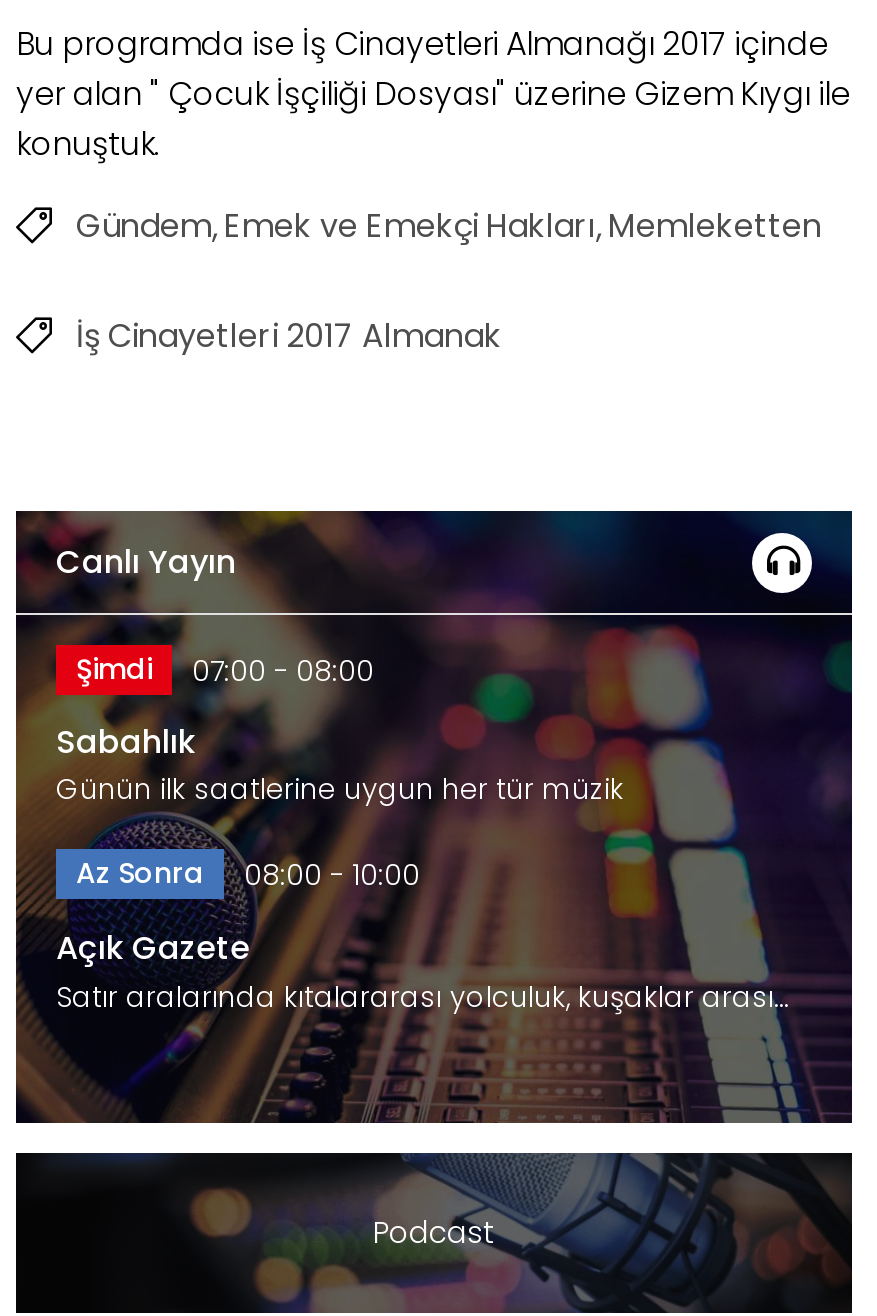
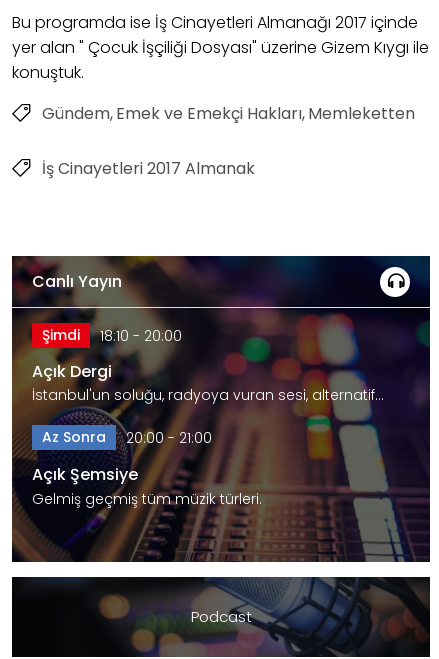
[76,650,374,692] Şimdi 07:00 - 08:00 -> [42,325,182,346] Şimdi 18:10 - 20:00
[56,720,624,810] Sabahlık | Günün ilk saatlerine uygun her tür müzik -> [32,360,384,405] Açık Dergi | İstanbul'un soluğu, radyoya vuran sesi, alternatif…
[76,854,420,896] Az Sonra 08:00 - 10:00 -> [42,427,212,448] Az Sonra 20:00 - 21:00
[56,926,792,1018] Açık Gazete | Satır aralarında kıtalararası yolculuk, kuşaklar arası… -> [32,463,262,509] Açık Şemsiye | Gelmiş geçmiş tüm müzik türleri.

